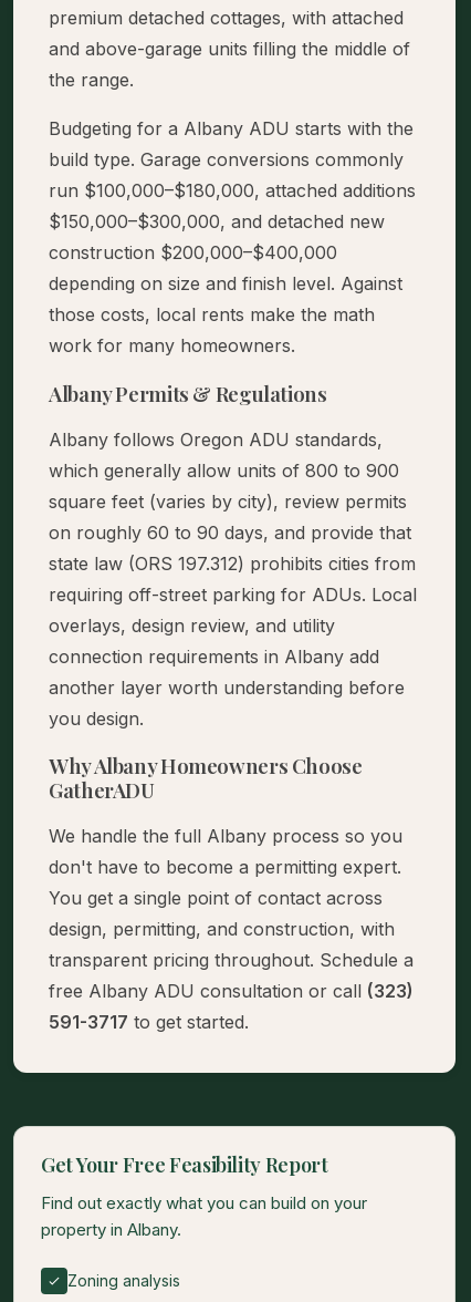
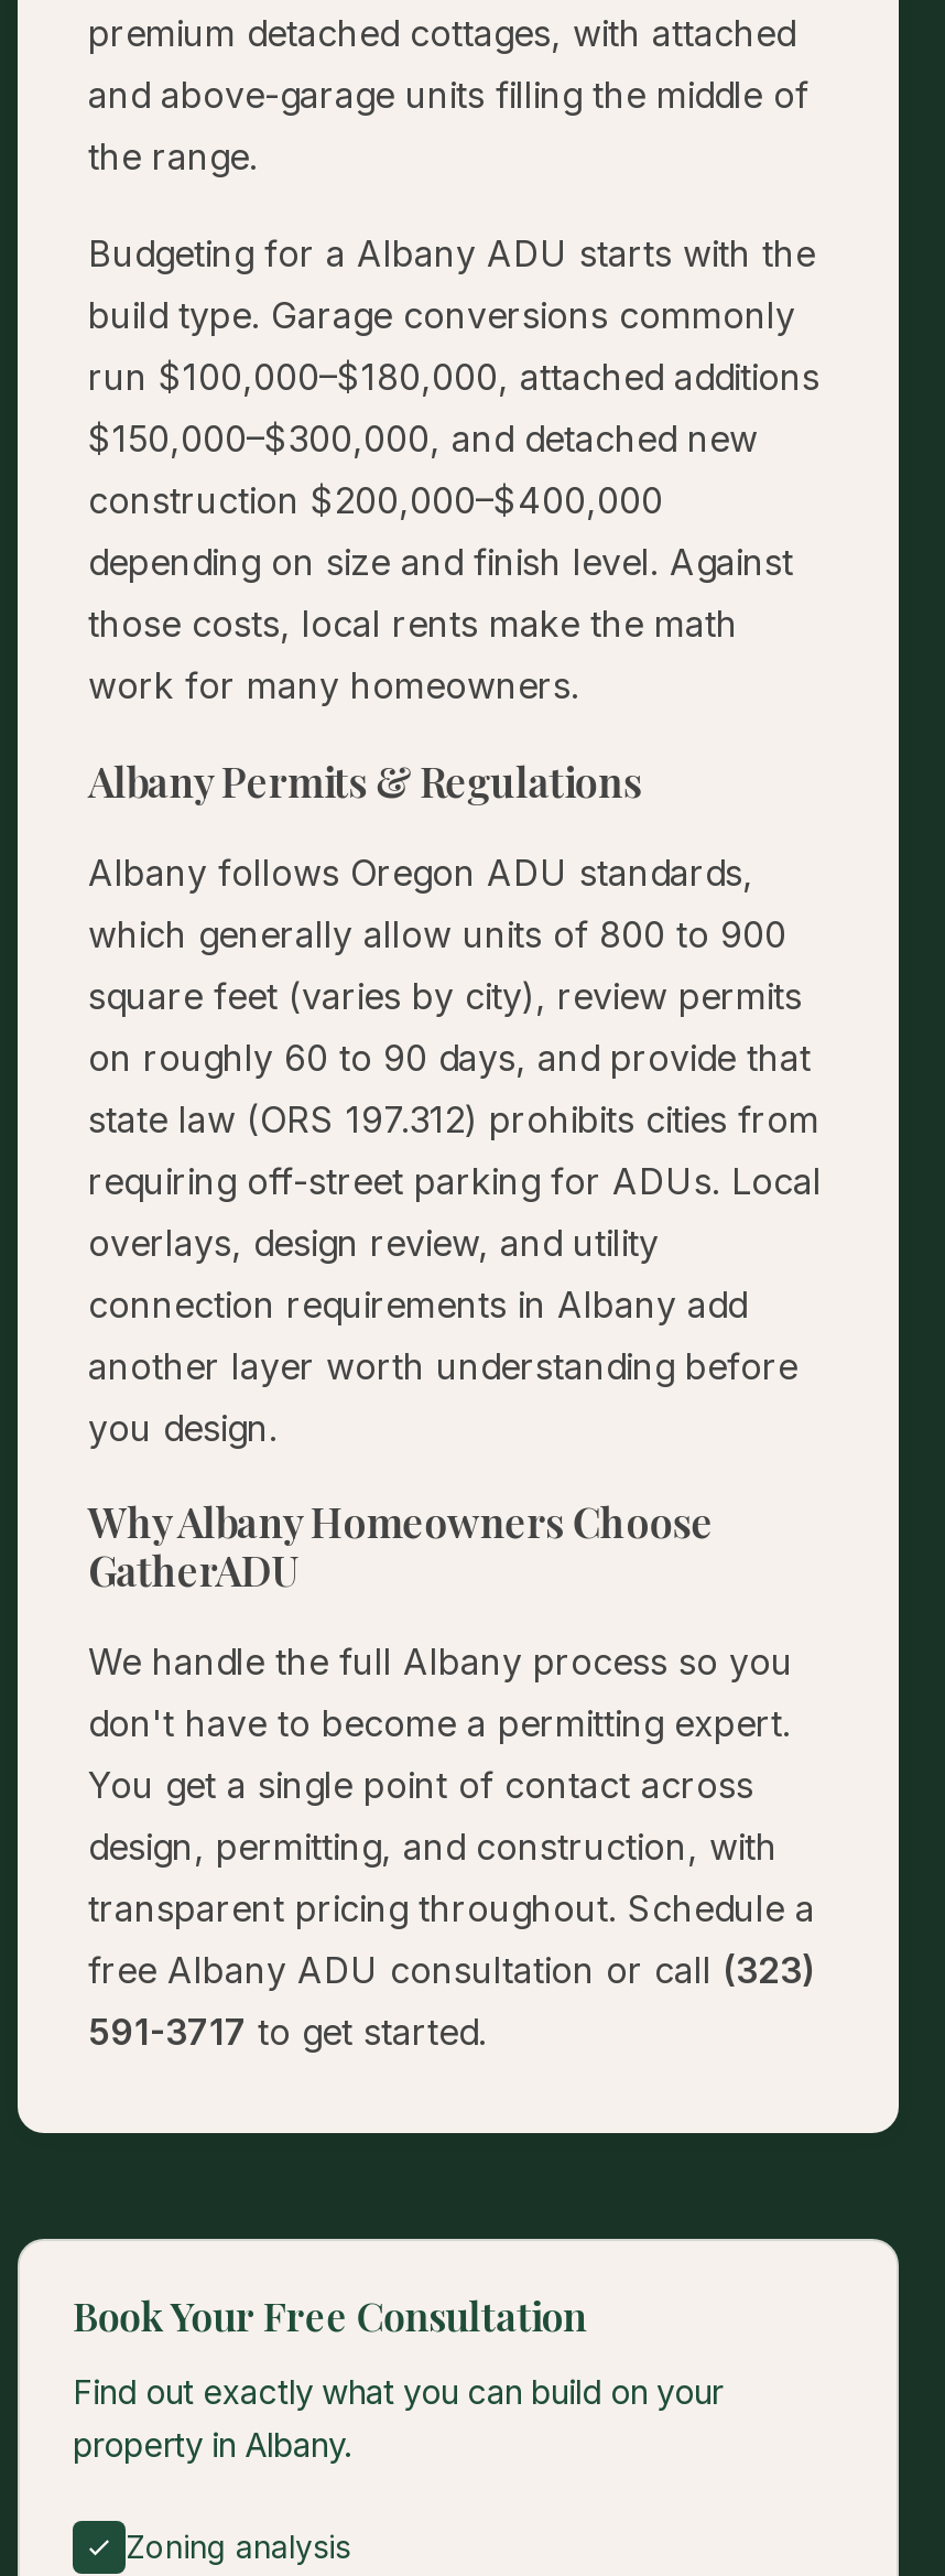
[41,1152,328,1178] Get Your Free Feasibility Report -> [73,2290,587,2343] Book Your Free Consultation

